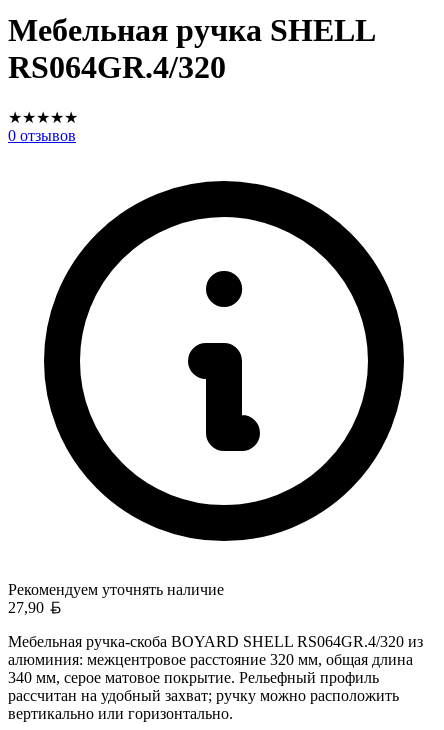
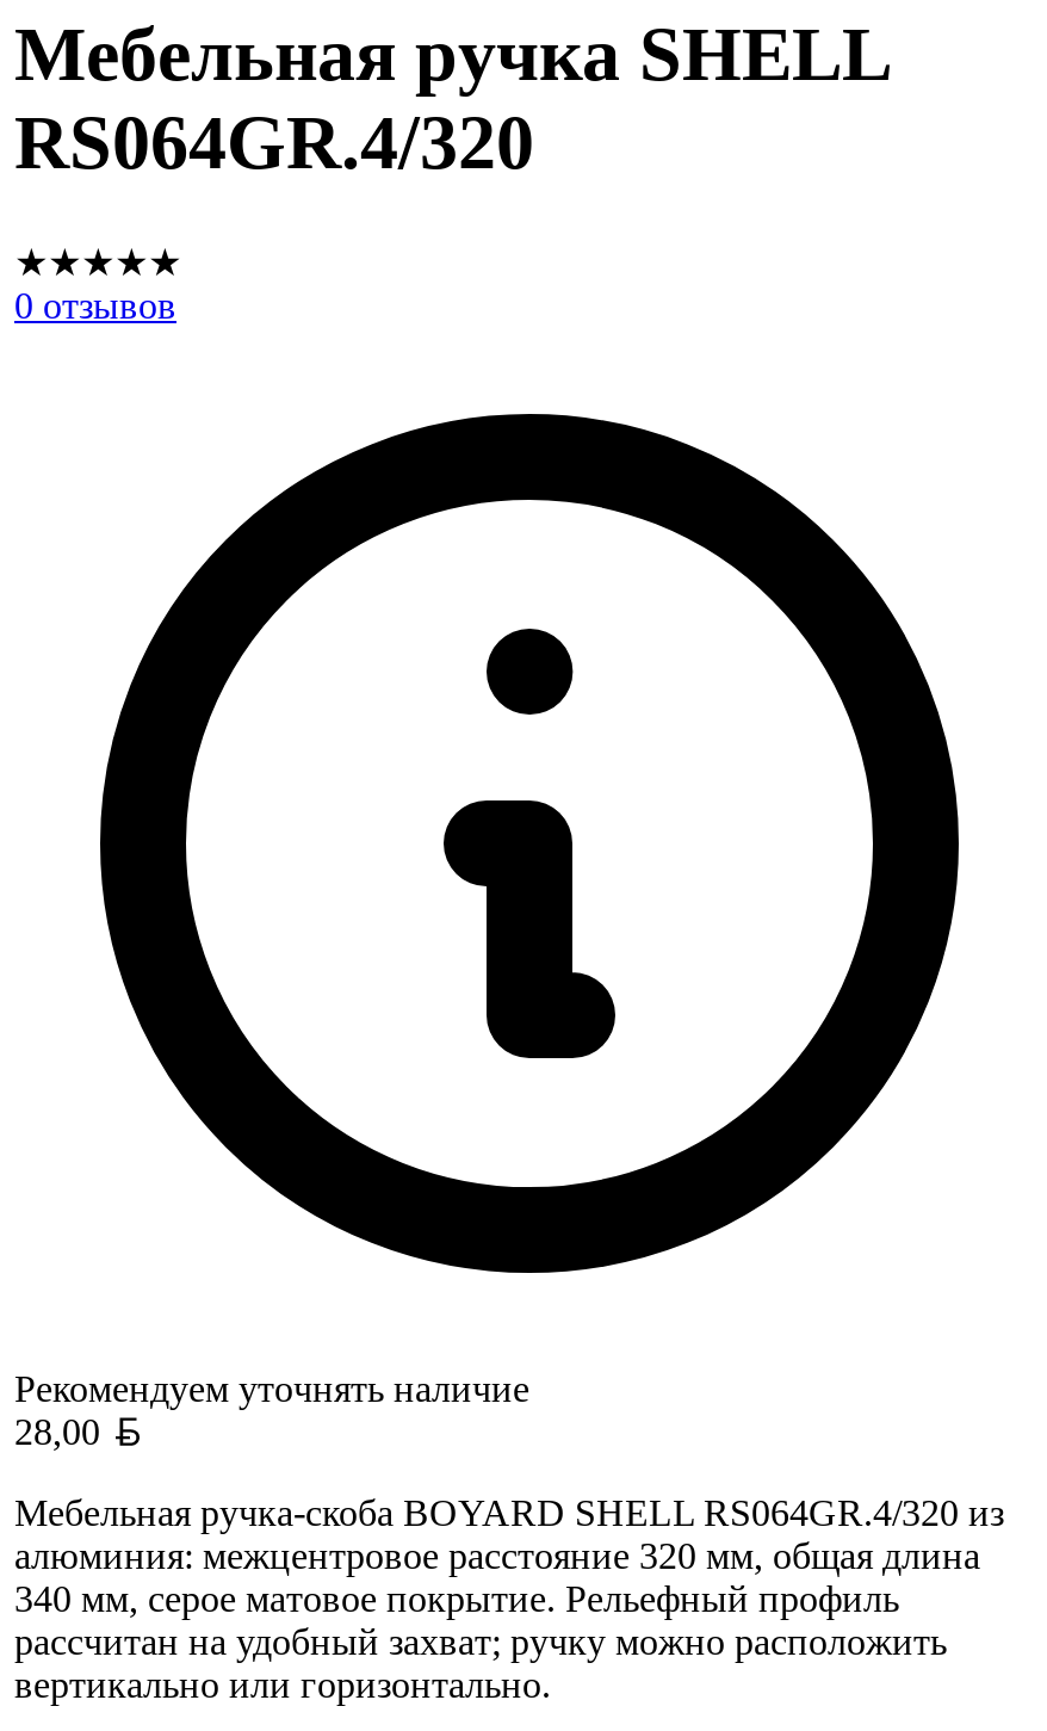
[8,599,48,616] 27,90 -> [14,1411,110,1452] 28,00

